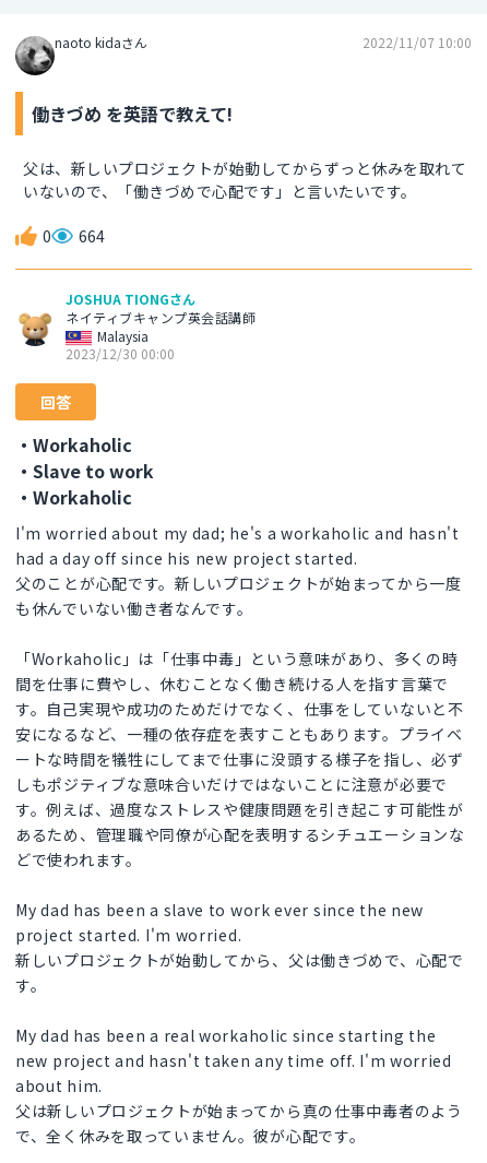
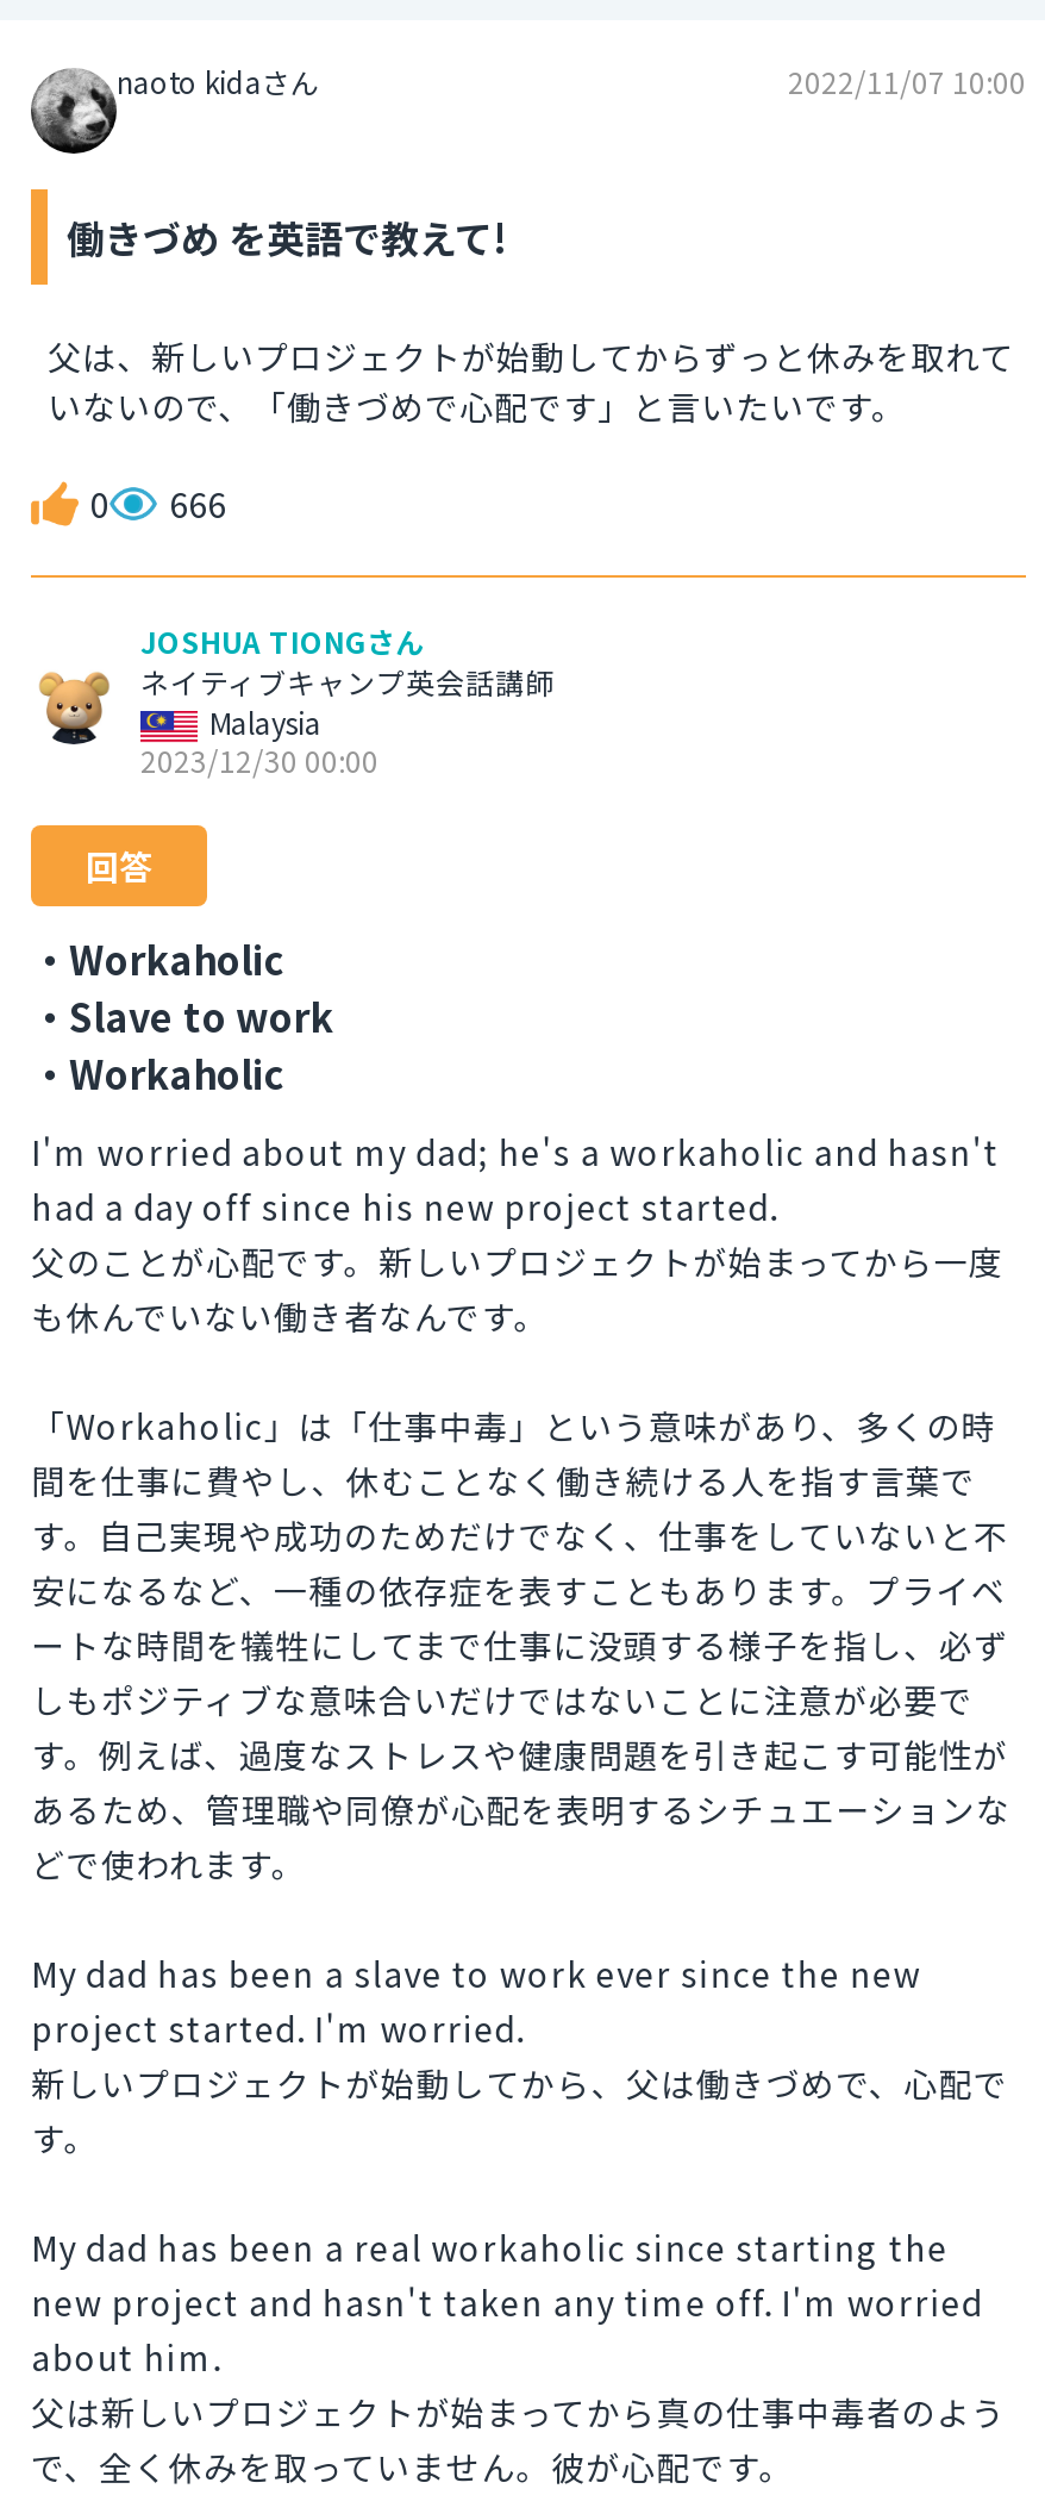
[43,226,105,247] 0 664 -> [90,481,226,529] 0 666

